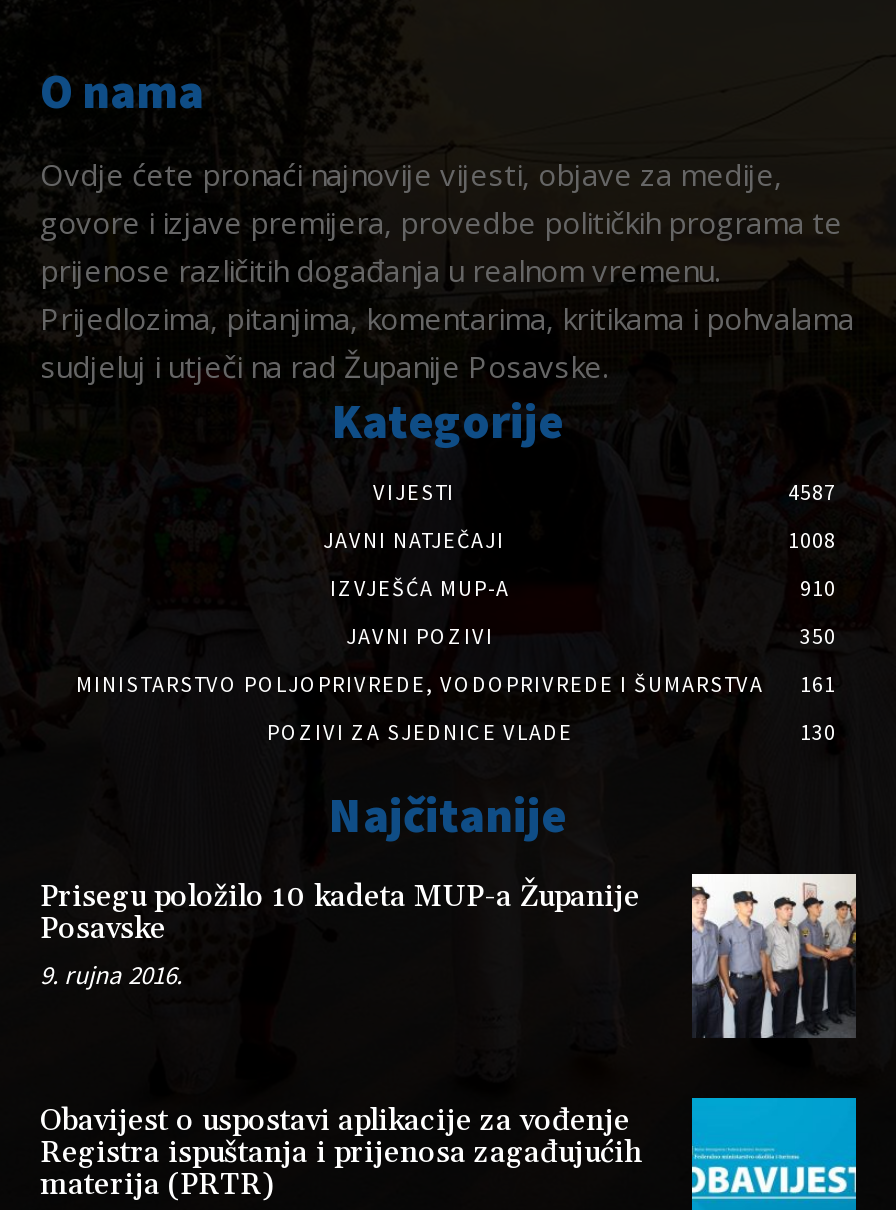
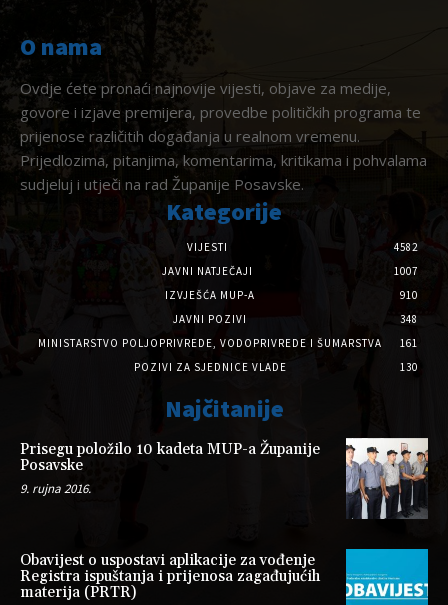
[788,479,836,507] 4587 -> [394,239,418,253] 4582
[788,527,836,555] 1008 -> [394,263,418,277] 1007
[800,623,836,651] 350 -> [400,311,418,325] 348

